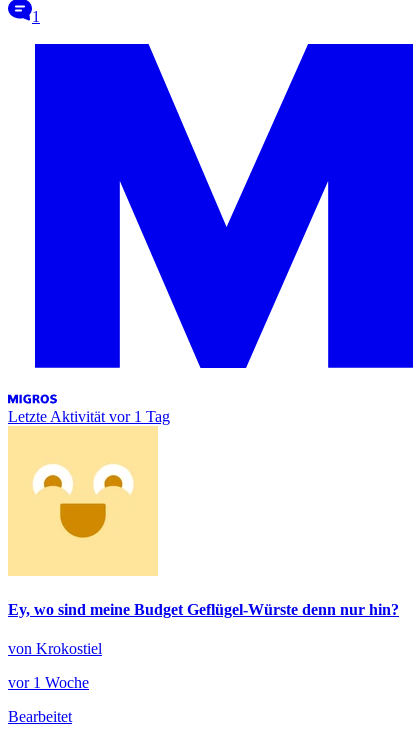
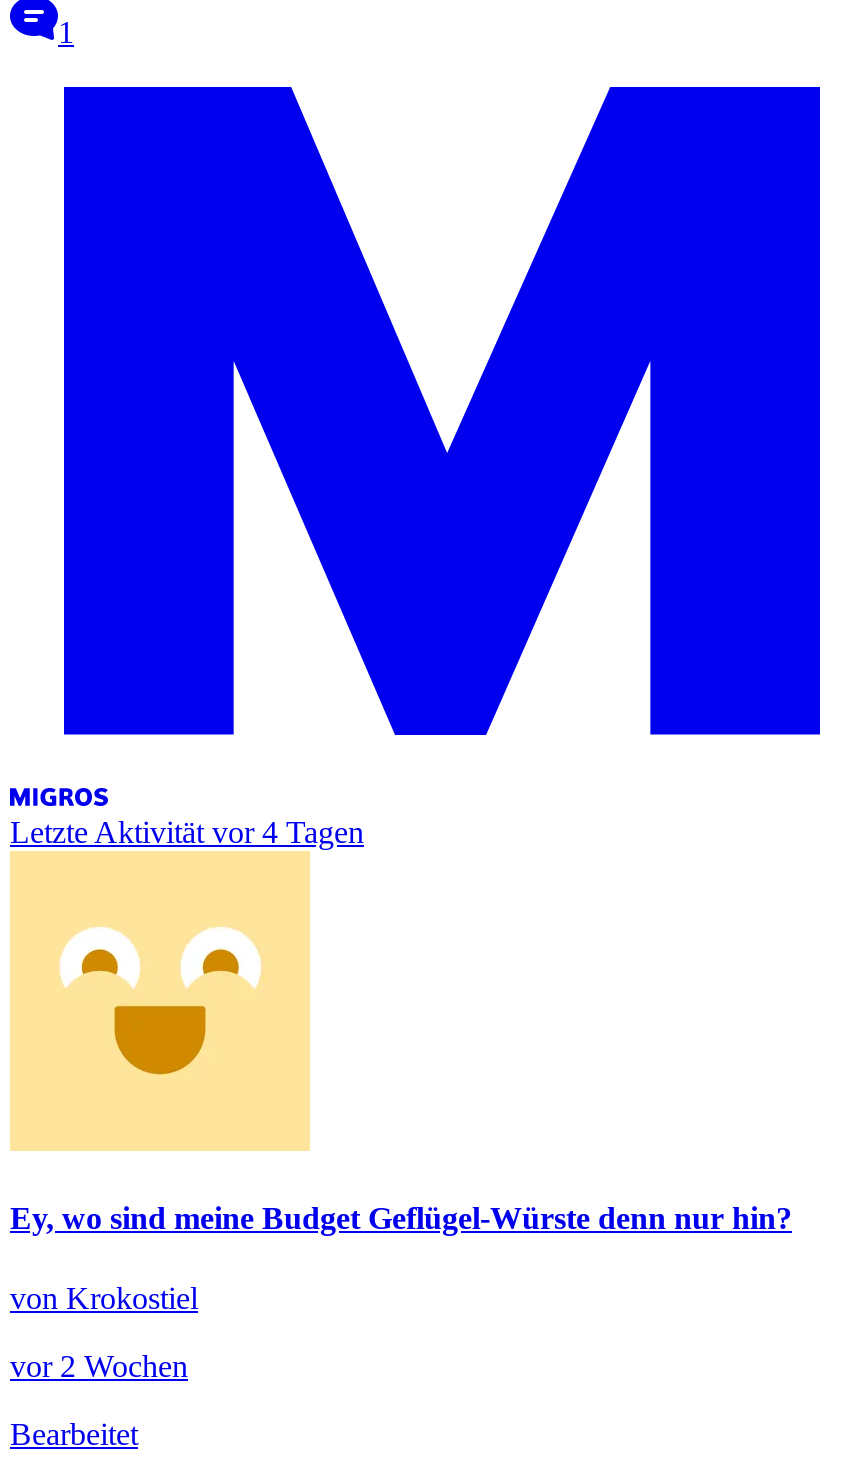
[8,408,170,425] Letzte Aktivität vor 1 Tag -> [10,815,364,849] Letzte Aktivität vor 4 Tagen
[8,674,89,691] vor 1 Woche -> [10,1348,188,1382] vor 2 Wochen

